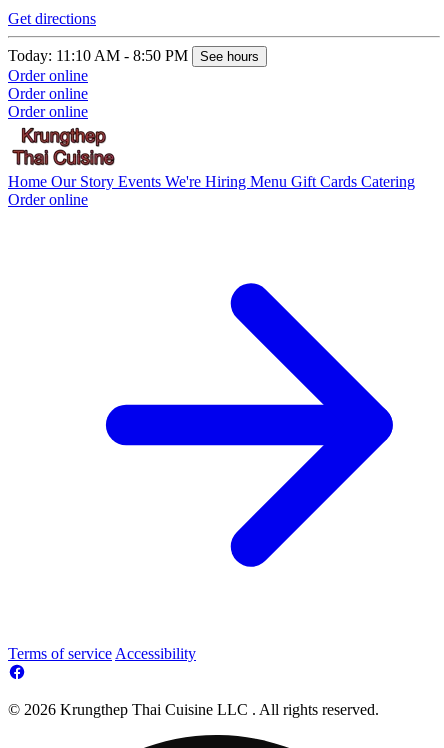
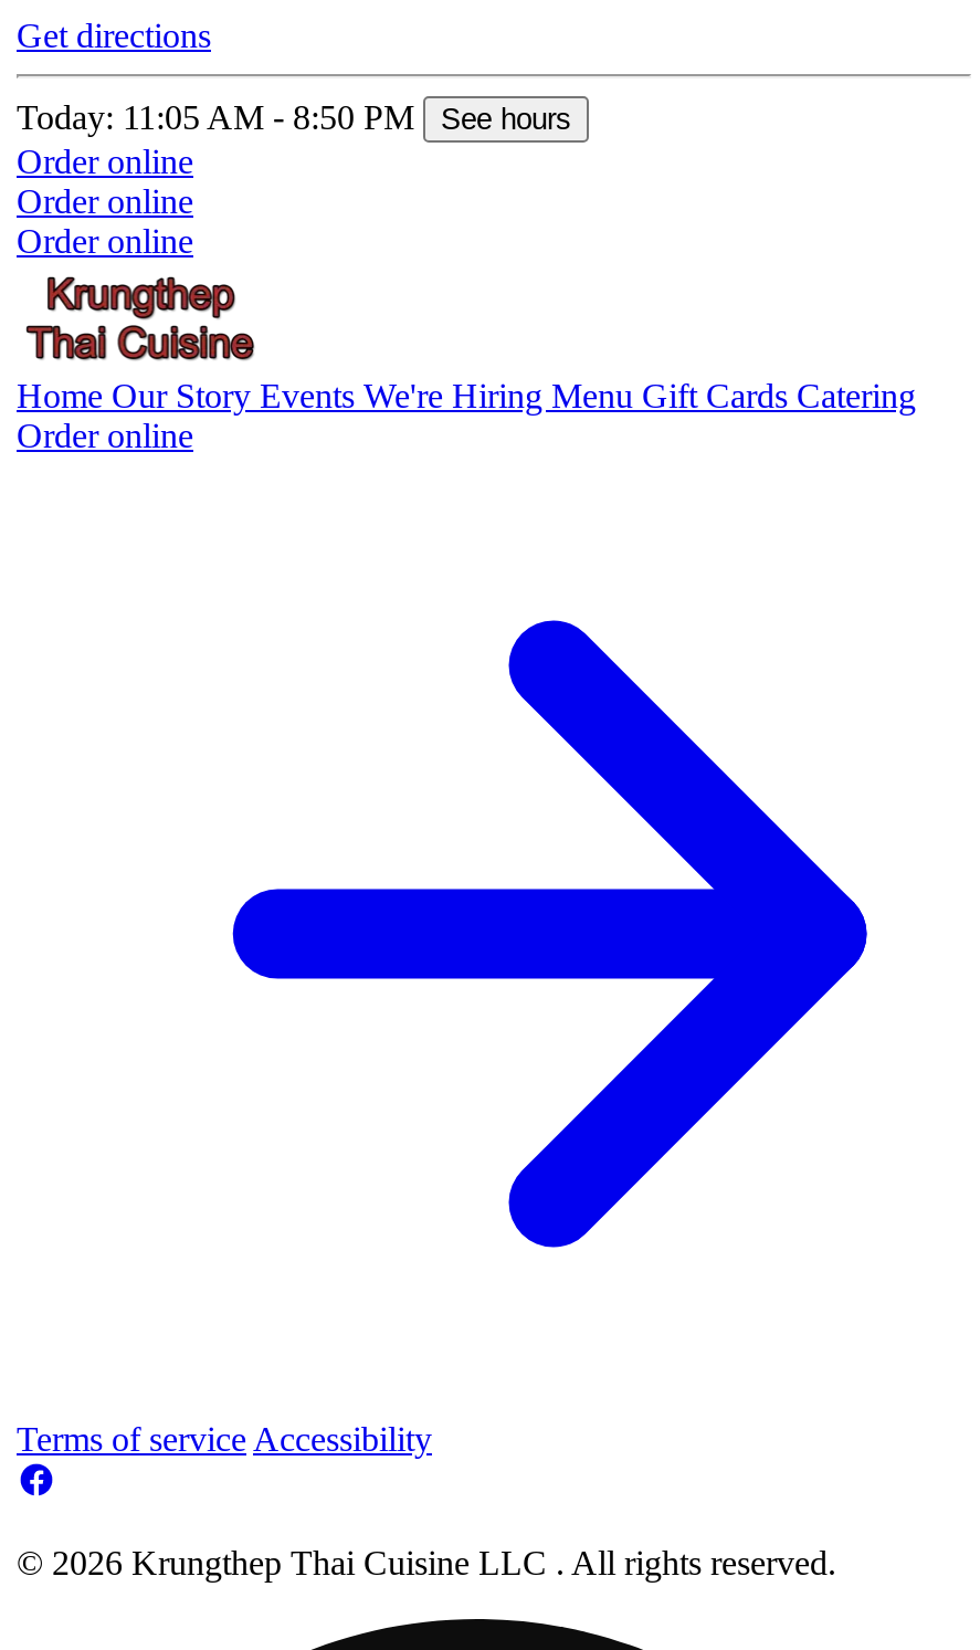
[8,47,259,64] Today: 11:10 AM - 8:50 PM See hours -> [17,100,571,137] Today: 11:05 AM - 8:50 PM See hours

